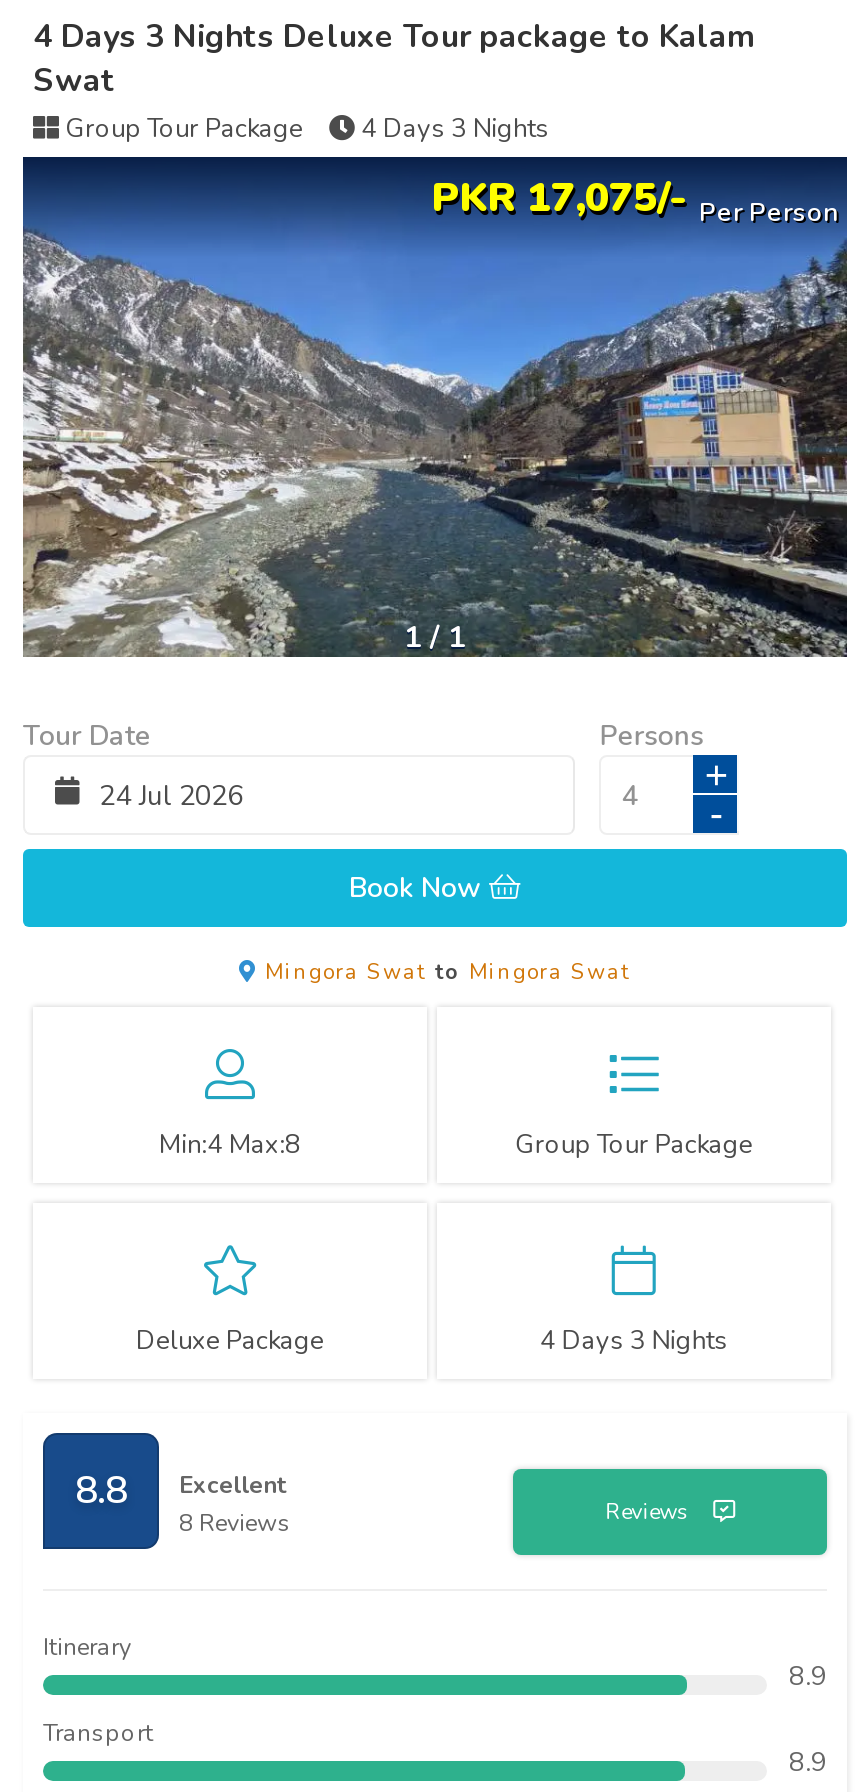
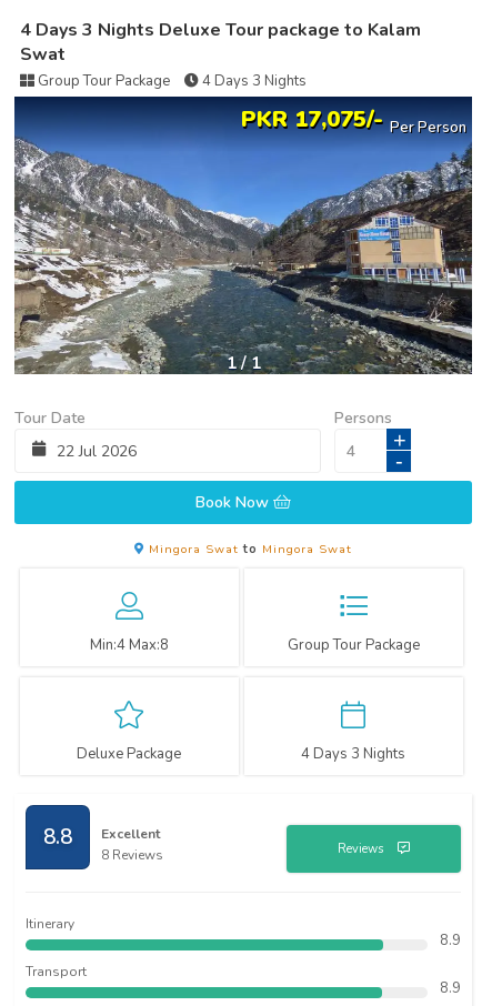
[99,777,243,815] 24 Jul 2026 -> [57,441,137,462] 22 Jul 2026

